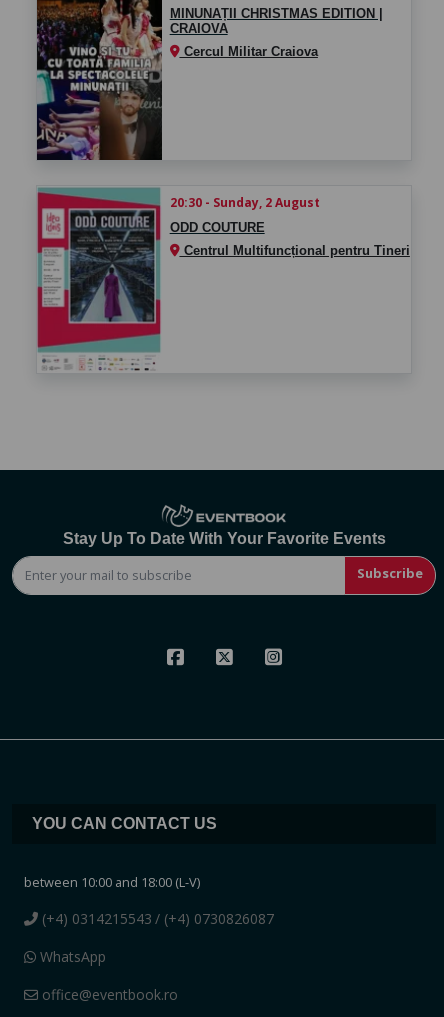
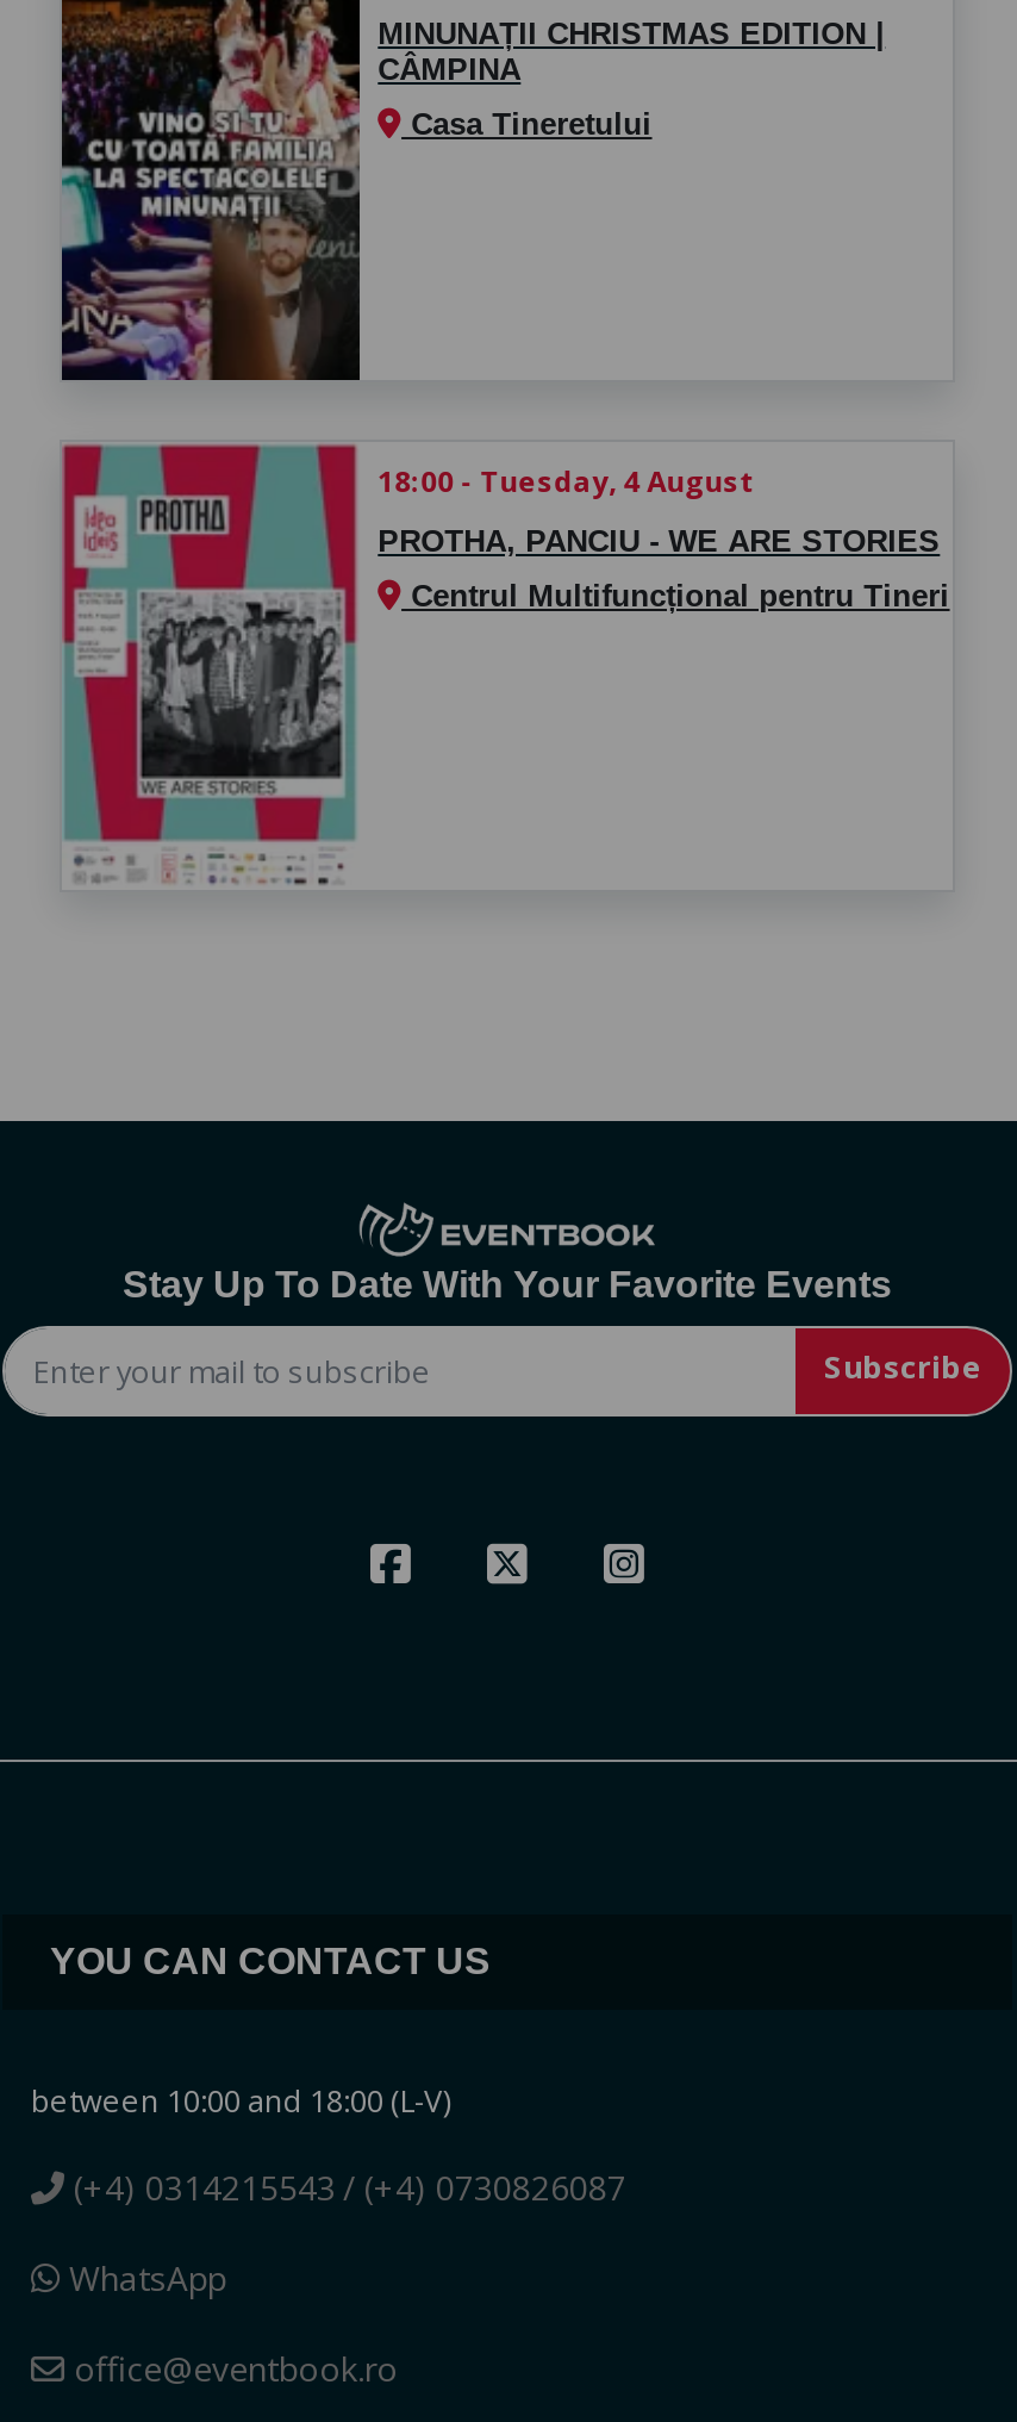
[170,21,228,36] CRAIOVA -> [378,51,521,86] CÂMPINA
[180,44,318,59] Cercul Militar Craiova -> [402,106,652,141] Casa Tineretului
[37,187,320,353] [image] | 20:30 - Sunday, 2 August -> [60,443,754,843] [image] | 18:00 - Tuesday, 4 August
[170,220,265,235] ODD COUTURE -> [378,524,940,559] PROTHA, PANCIU - WE ARE STORIES

